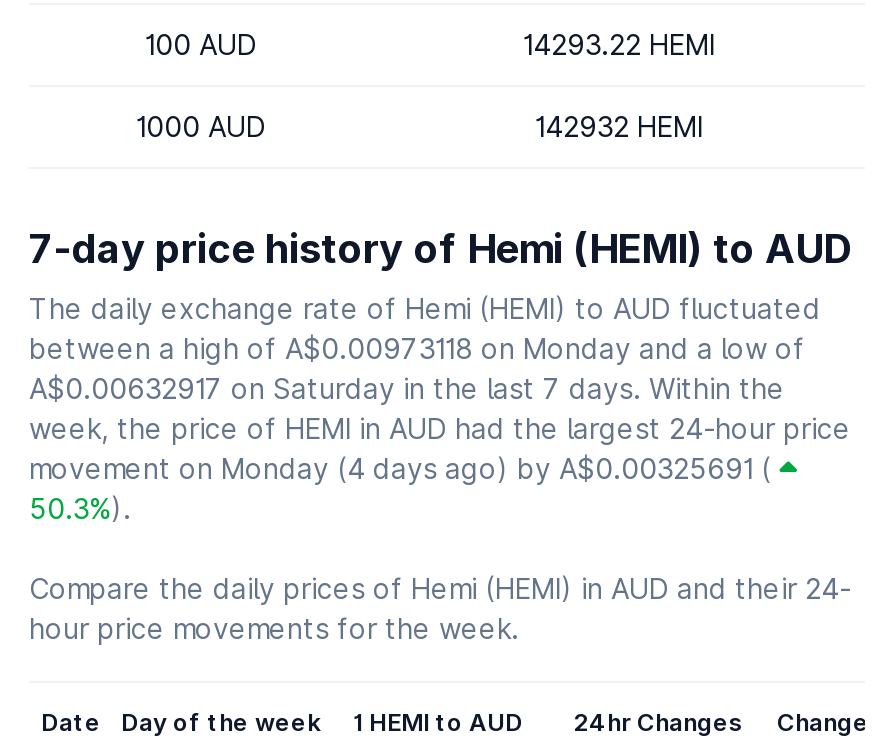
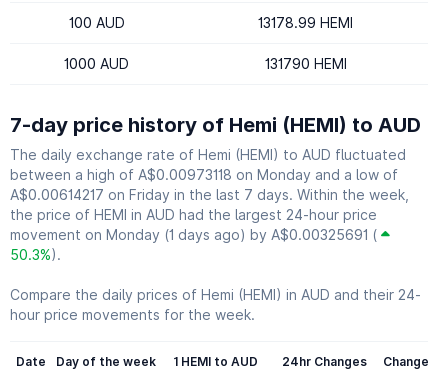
[523,27,715,61] 14293.22 HEMI -> [258,14,353,31] 13178.99 HEMI
[535,109,703,143] 142932 HEMI -> [264,55,346,72] 131790 HEMI
[29,371,851,485] A$0.00632917 on Saturday in the last 7 days. Within the | week, the price of HEMI in AUD had the largest 24-hour price | movement on Monday (4 days ago) by A$0.00325691 ( -> [10,186,409,243] A$0.00614217 on Friday in the last 7 days. Within the week, | the price of HEMI in AUD had the largest 24-hour price | movement on Monday (1 days ago) by A$0.00325691 (

